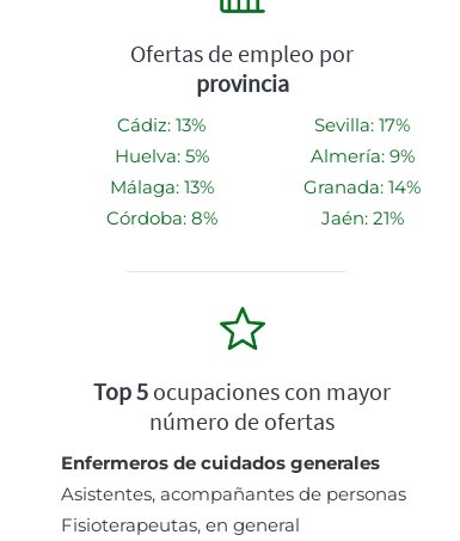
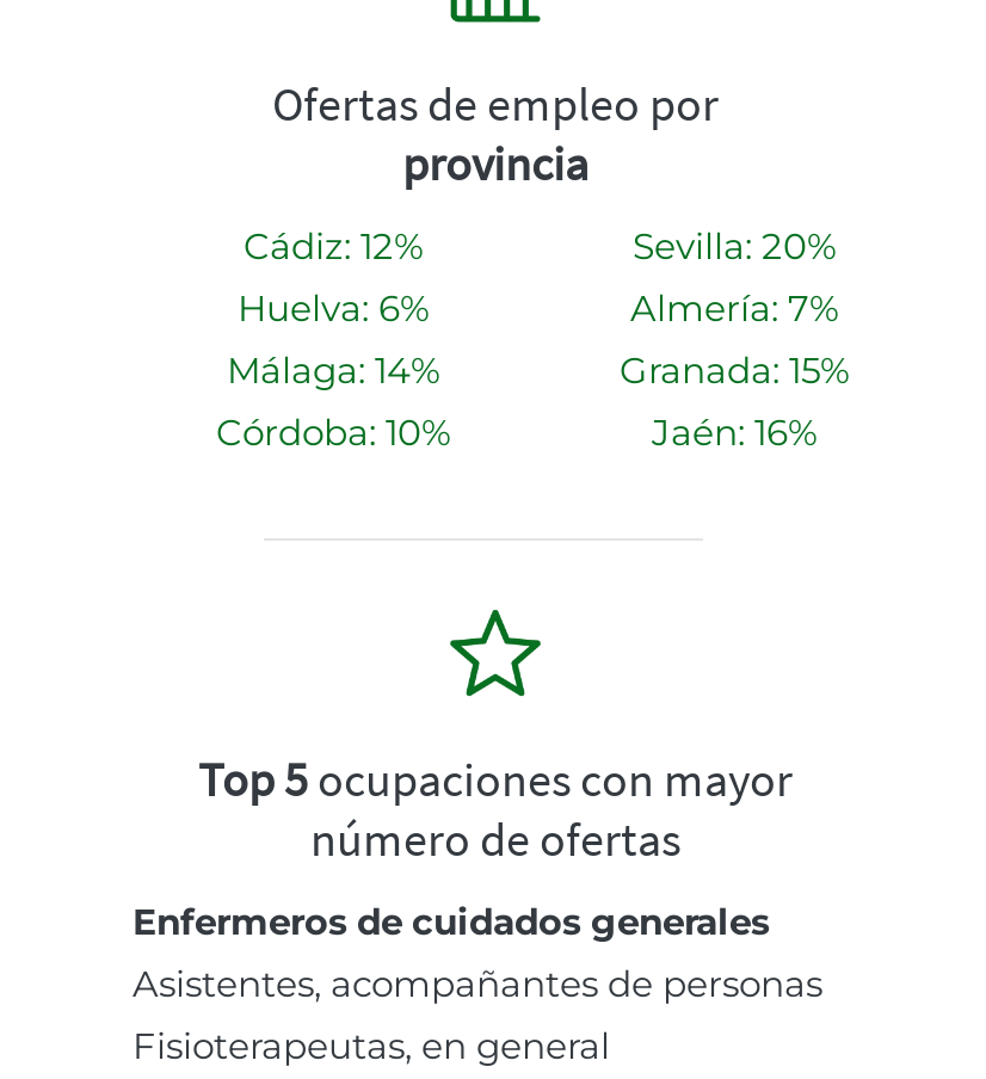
[117,113,206,136] Cádiz: 13% -> [244,224,423,269] Cádiz: 12%
[314,113,410,136] Sevilla: 17% -> [633,224,836,269] Sevilla: 20%
[114,144,208,167] Huelva: 5% -> [238,286,429,331] Huelva: 6%
[310,144,414,167] Almería: 9% -> [630,286,838,331] Almería: 7%
[109,175,213,198] Málaga: 13% -> [227,348,439,393] Málaga: 14%
[303,175,421,198] Granada: 14% -> [620,348,849,393] Granada: 15%
[106,206,217,229] Córdoba: 8% -> [216,410,450,455] Córdoba: 10%
[321,206,403,229] Jaén: 21% -> [652,410,816,455] Jaén: 16%

